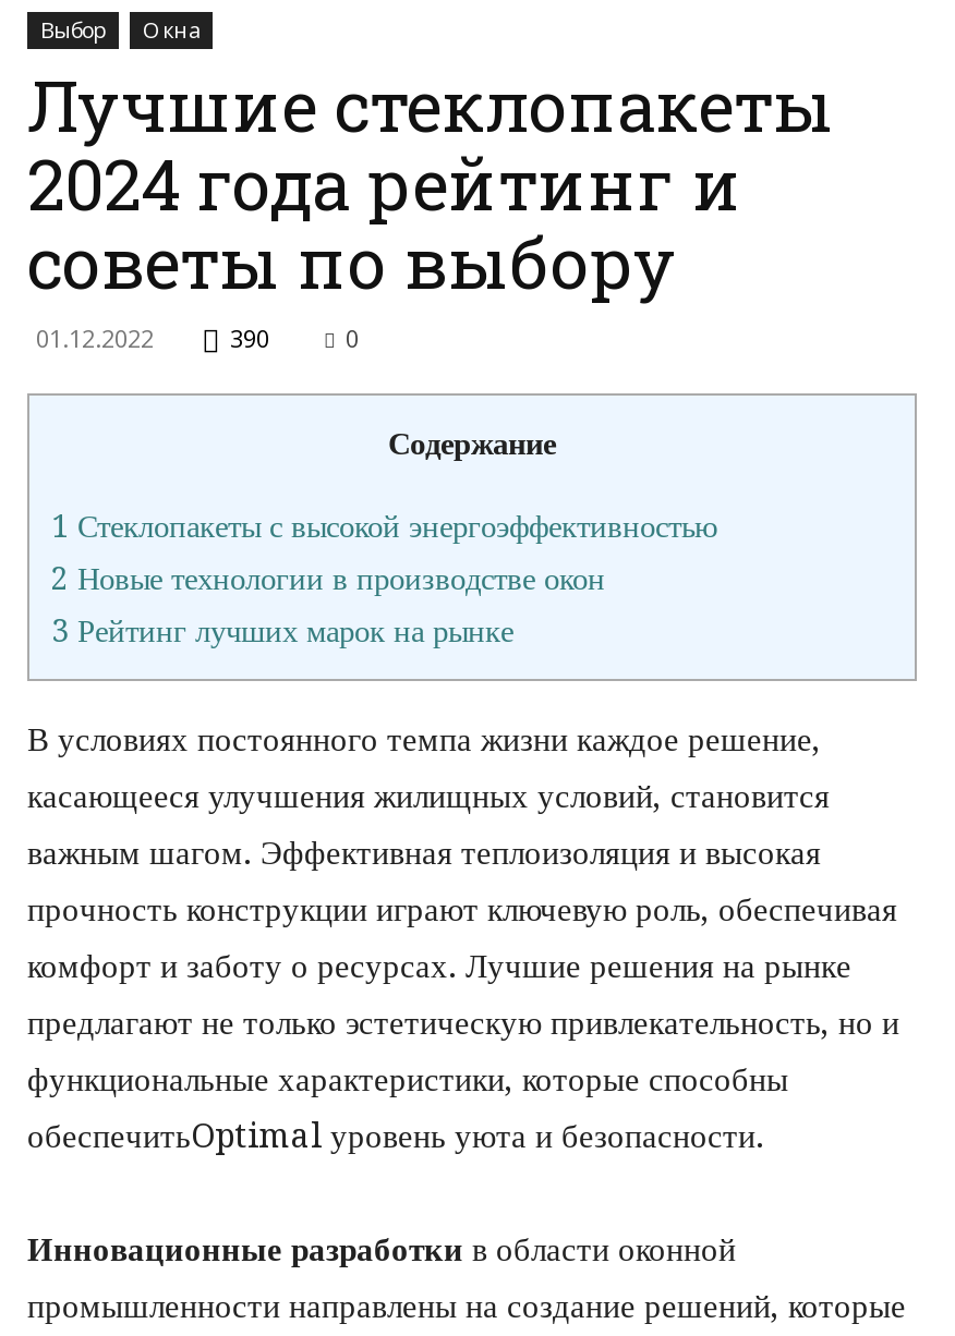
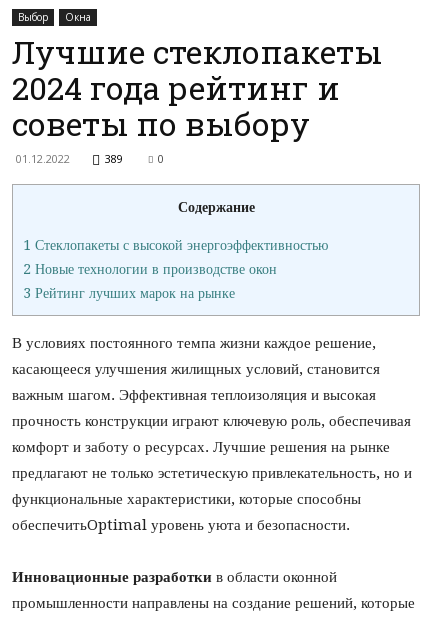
[230,321,269,354] 390 -> [105,151,123,166] 389

